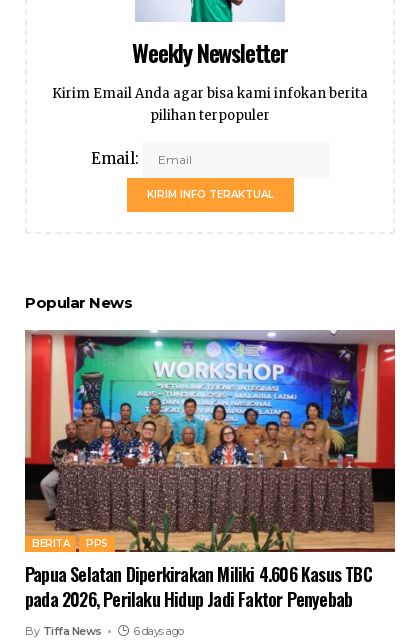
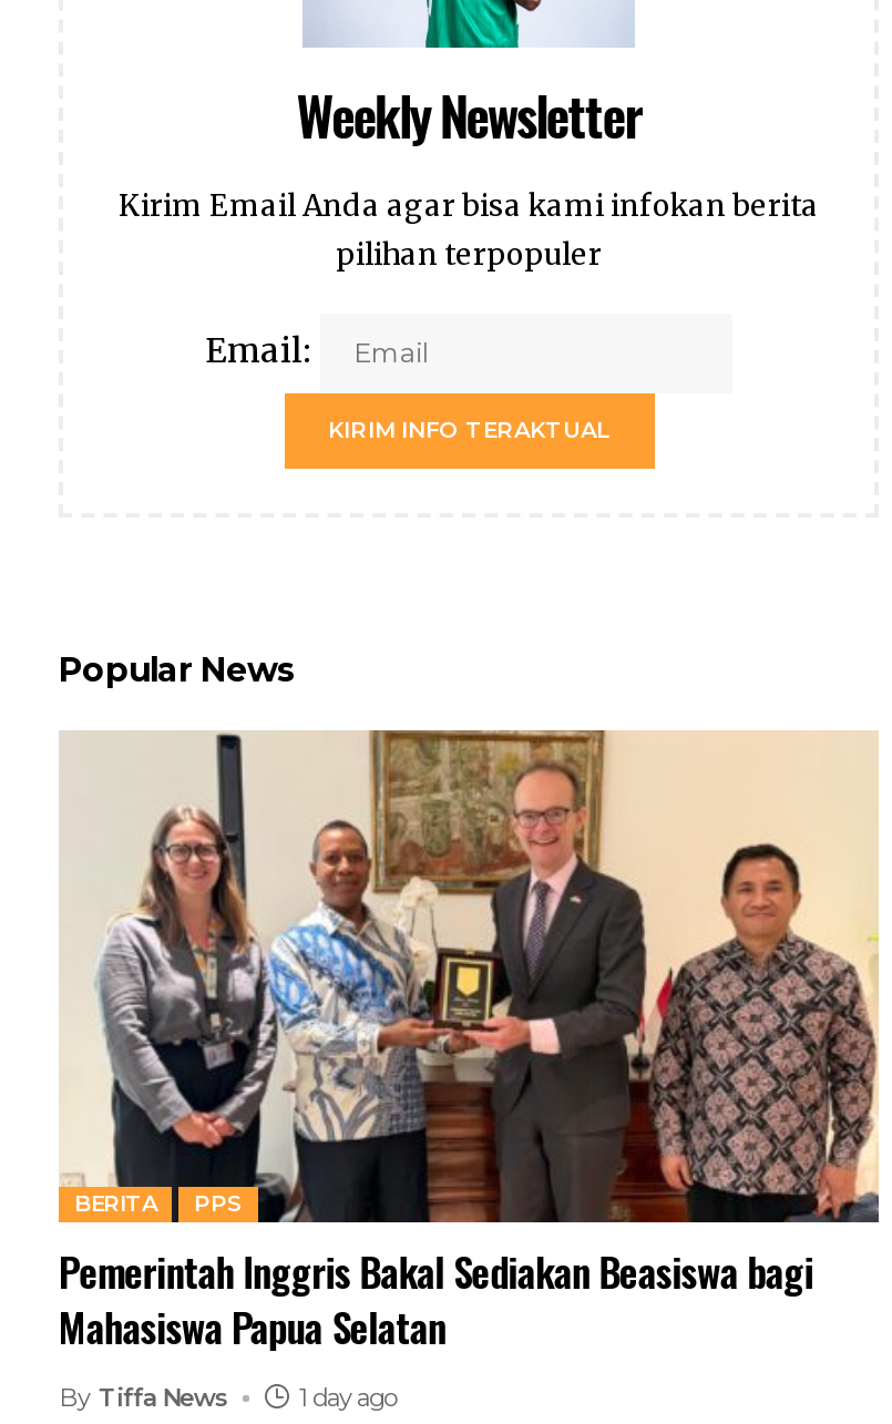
[24,330,396,612] [image] | Papua Selatan Diperkirakan Miliki 4.606 Kasus TBC | pada 2026, Perilaku Hidup Jadi Faktor Penyebab -> [59,729,881,1357] [image] | Pemerintah Inggris Bakal Sediakan Beasiswa bagi | Mahasiswa Papua Selatan
[133,624,183,638] 6 days ago -> [299,1383,396,1414] 1 day ago

